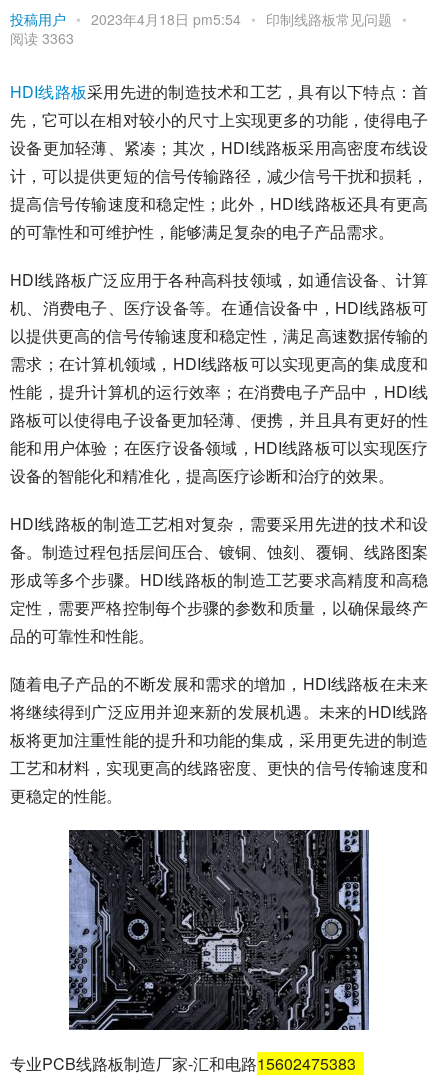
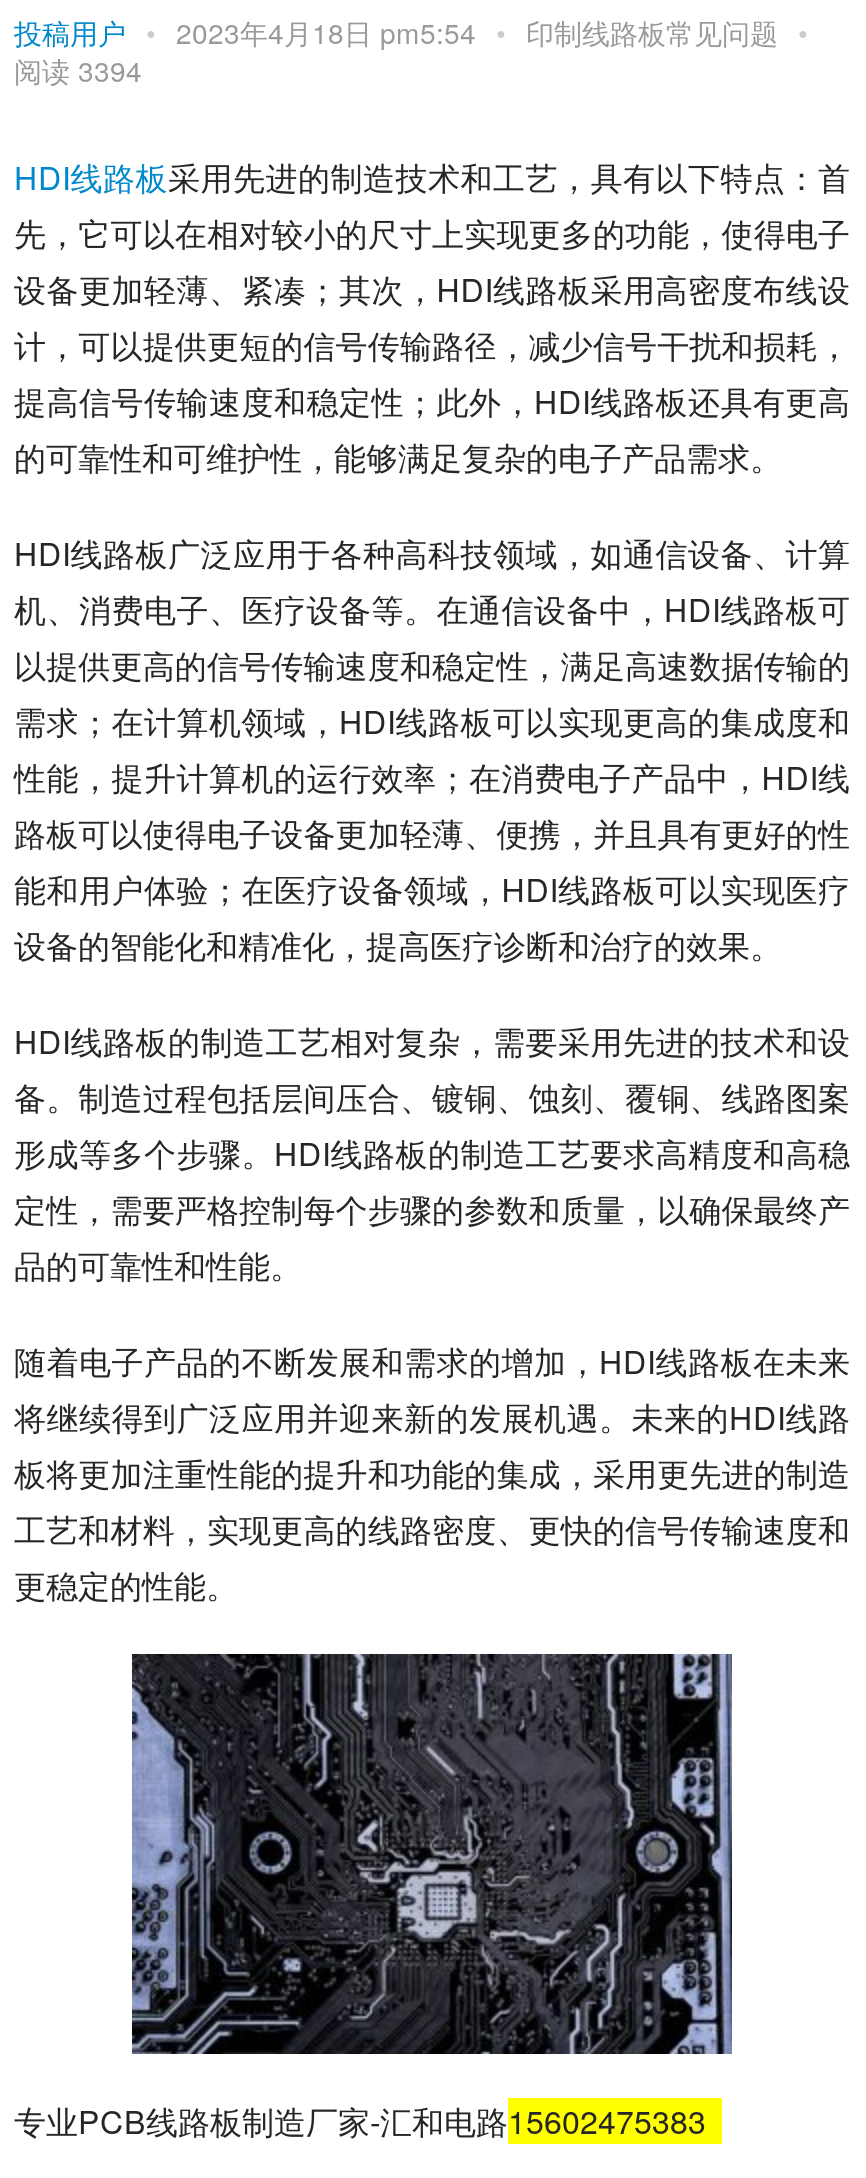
[10,28,74,48] 阅读 3363 -> [14,50,142,90] 阅读 3394

